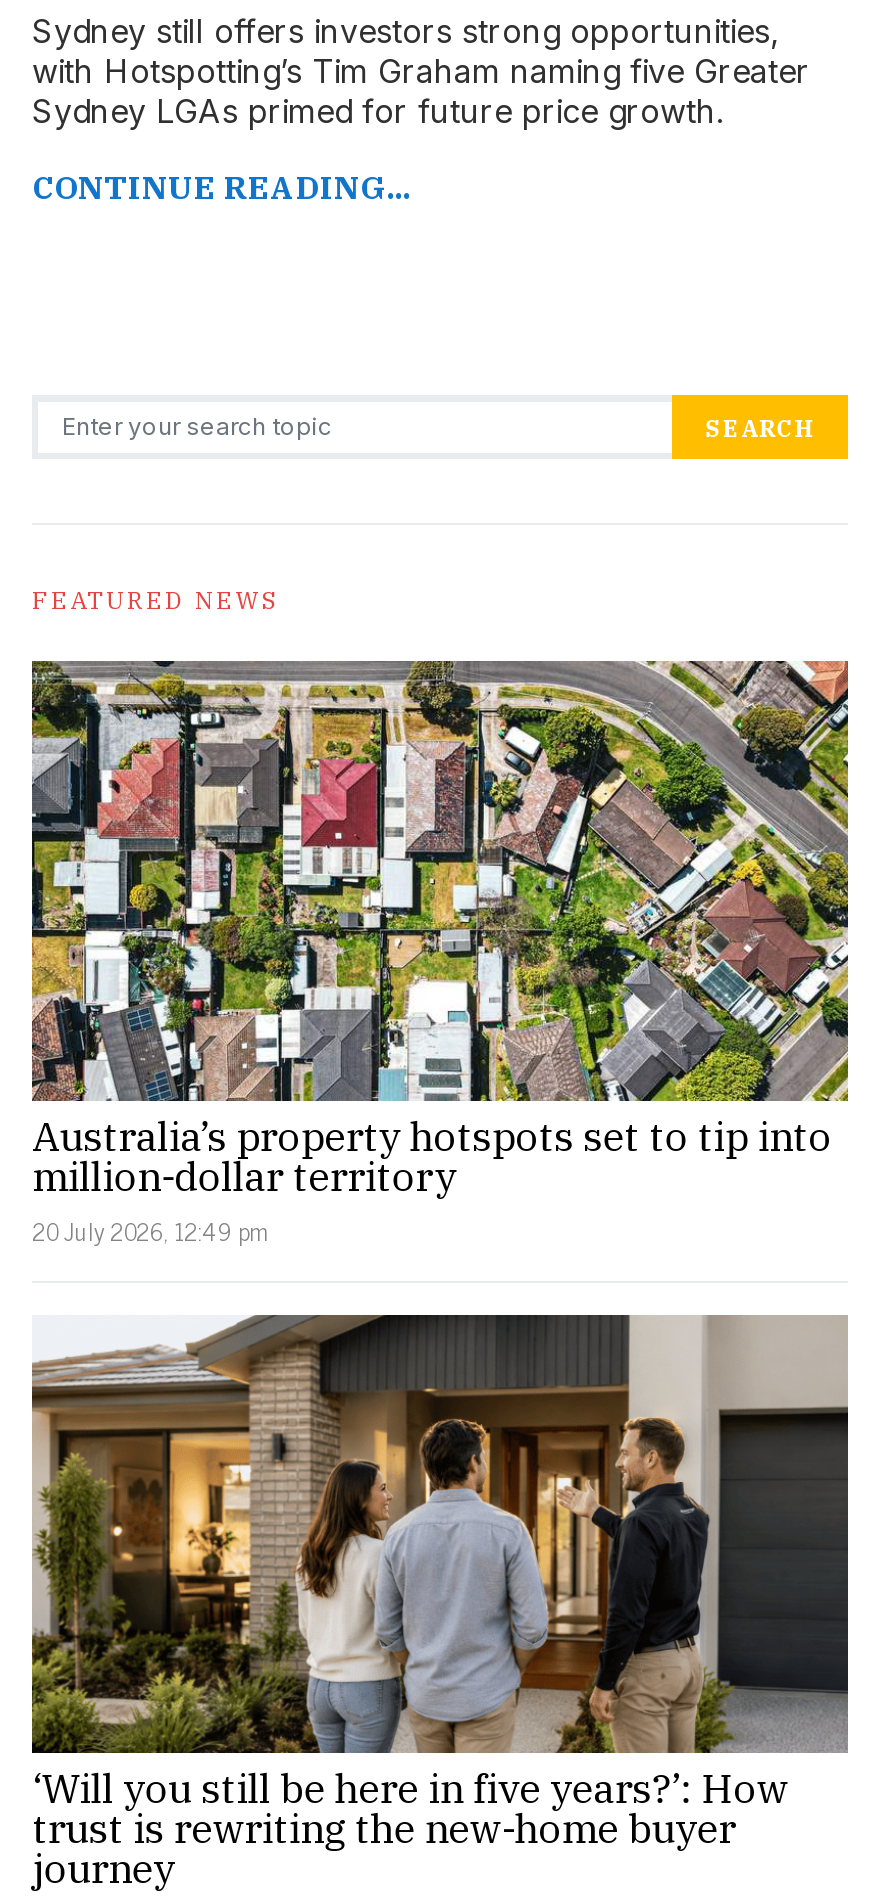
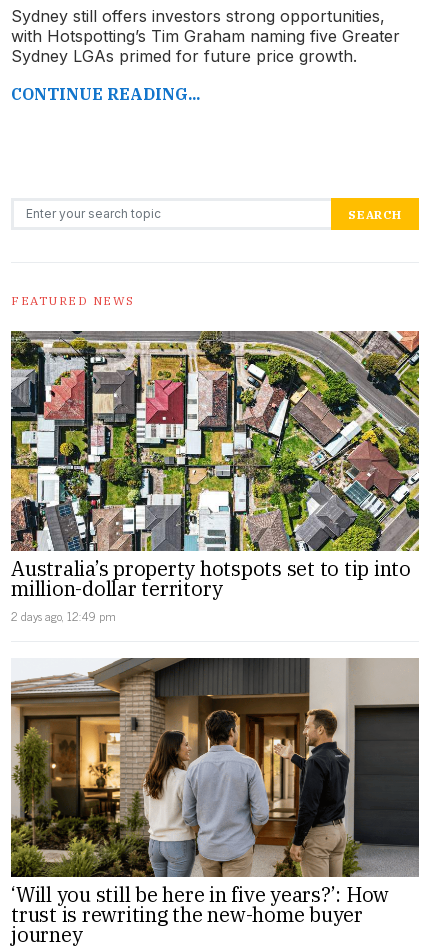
[32,1210,272,1250] 20 July 2026, 12:49 pm -> [11,606,116,626] 2 days ago, 12:49 pm

